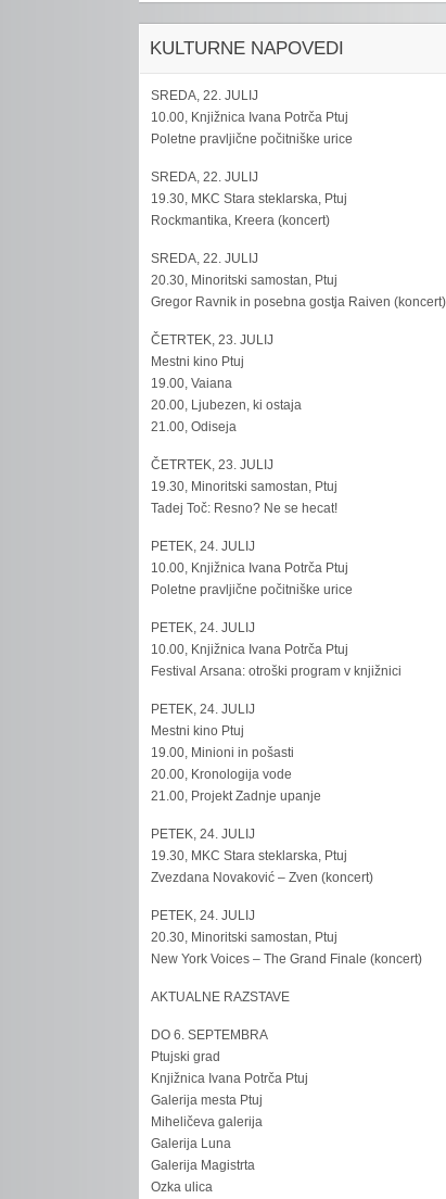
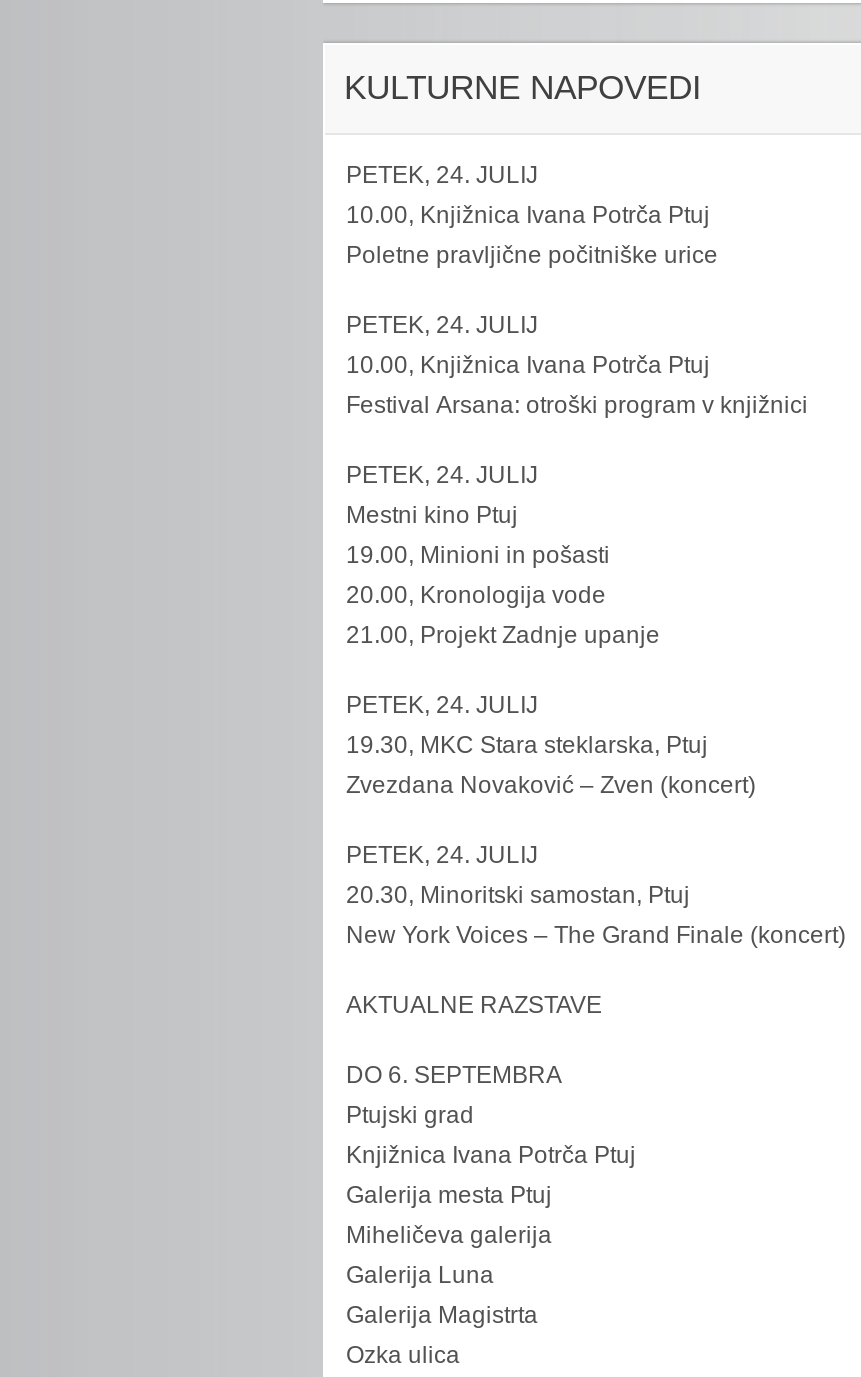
[151,88,446,516] SREDA, 22. JULIJ | 10.00, Knjižnica Ivana Potrča Ptuj | Poletne pravljične počitniške urice | SREDA, 22. JULIJ | 19.30, MKC Stara steklarska, Ptuj | Rockmantika, Kreera (koncert) | SREDA, 22. JULIJ | 20.30, Minoritski samostan, Ptuj | Gregor Ravnik in posebna gostja Raiven (koncert) | ČETRTEK, 23. JULIJ | Mestni kino Ptuj | 19.00, Vaiana | 20.00, Ljubezen, ki ostaja | 21.00, Odiseja | ČETRTEK, 23. JULIJ | 19.30, Minoritski samostan, Ptuj | Tadej Toč: Resno? Ne se hecat! -> none

